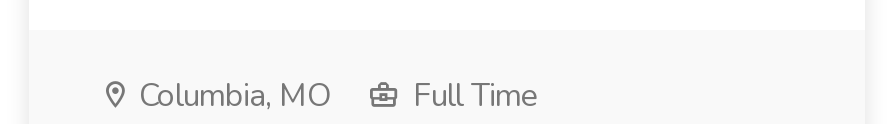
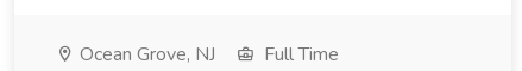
[131,74,331,118] Columbia, MO -> [75,41,215,67] Ocean Grove, NJ

